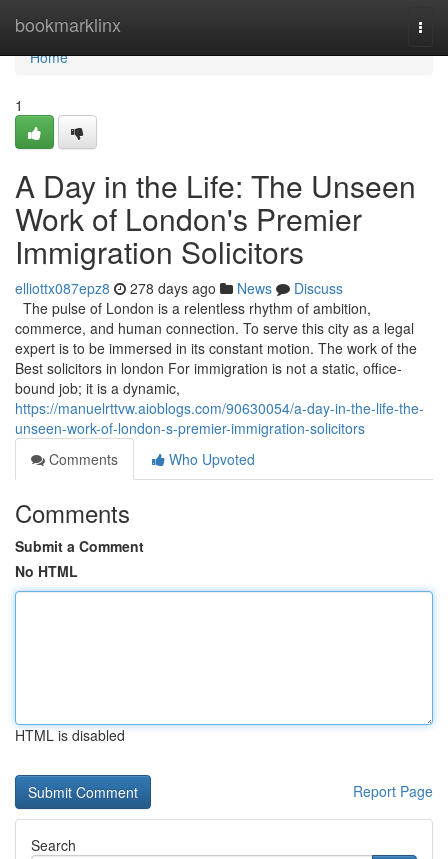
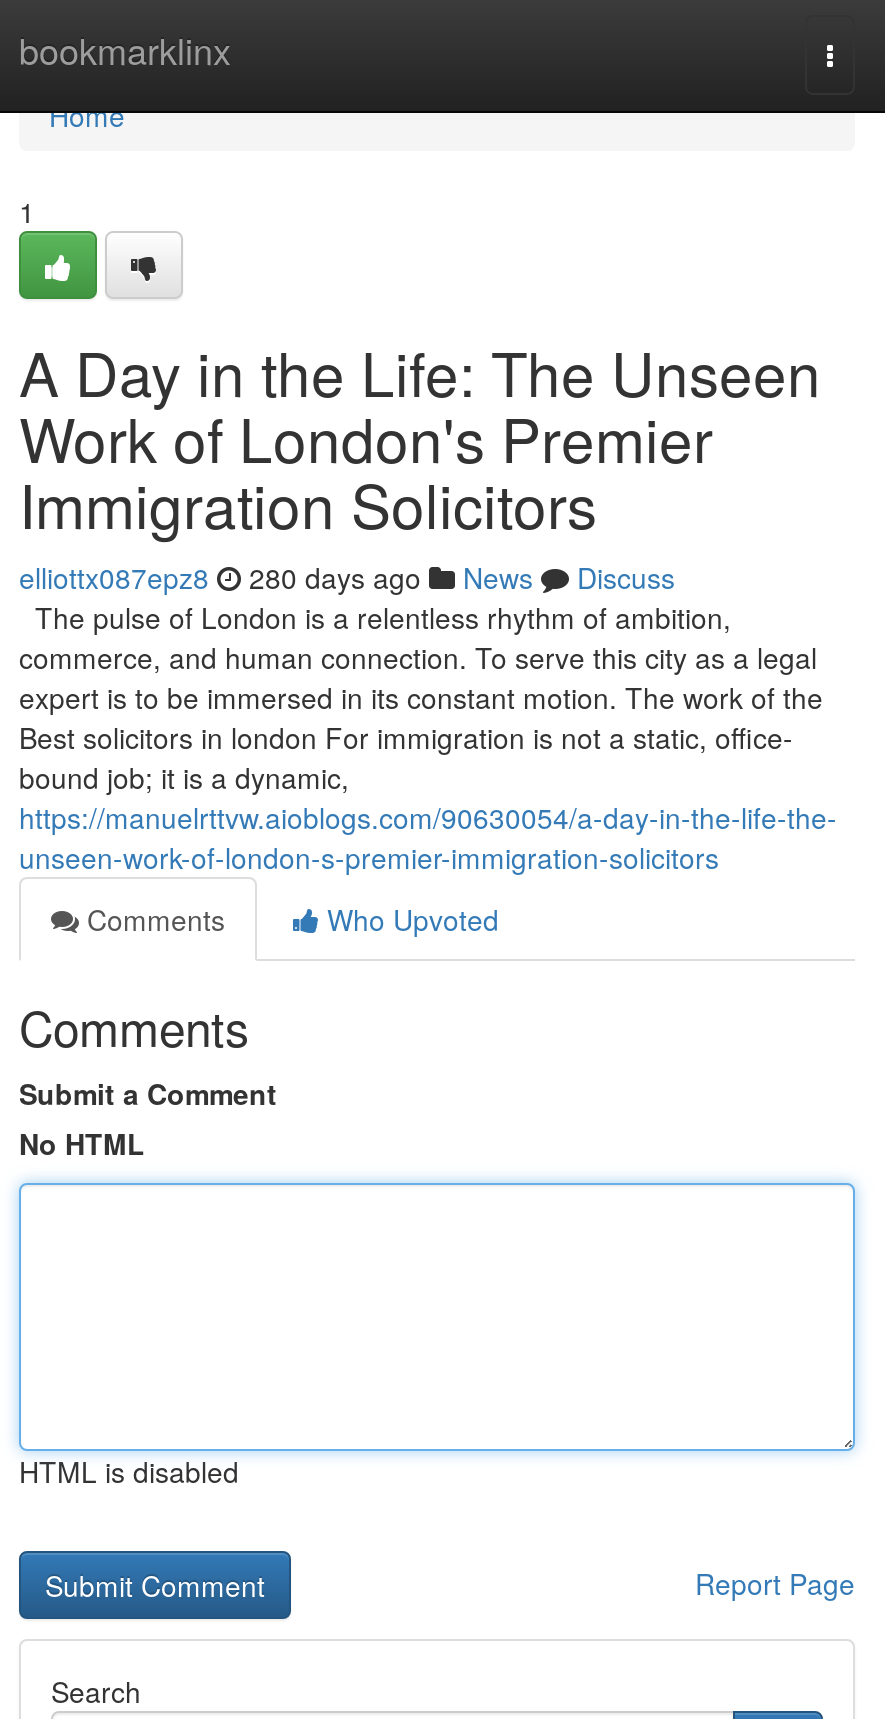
[15,278,343,298] elliottx087epz8 278 days ago News Discuss -> [19,557,675,597] elliottx087epz8 280 days ago News Discuss

